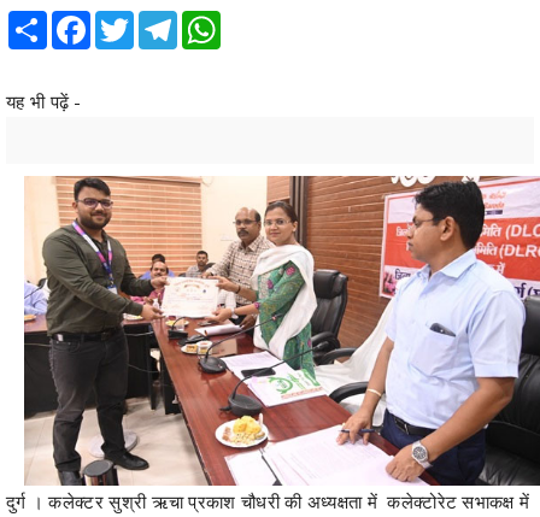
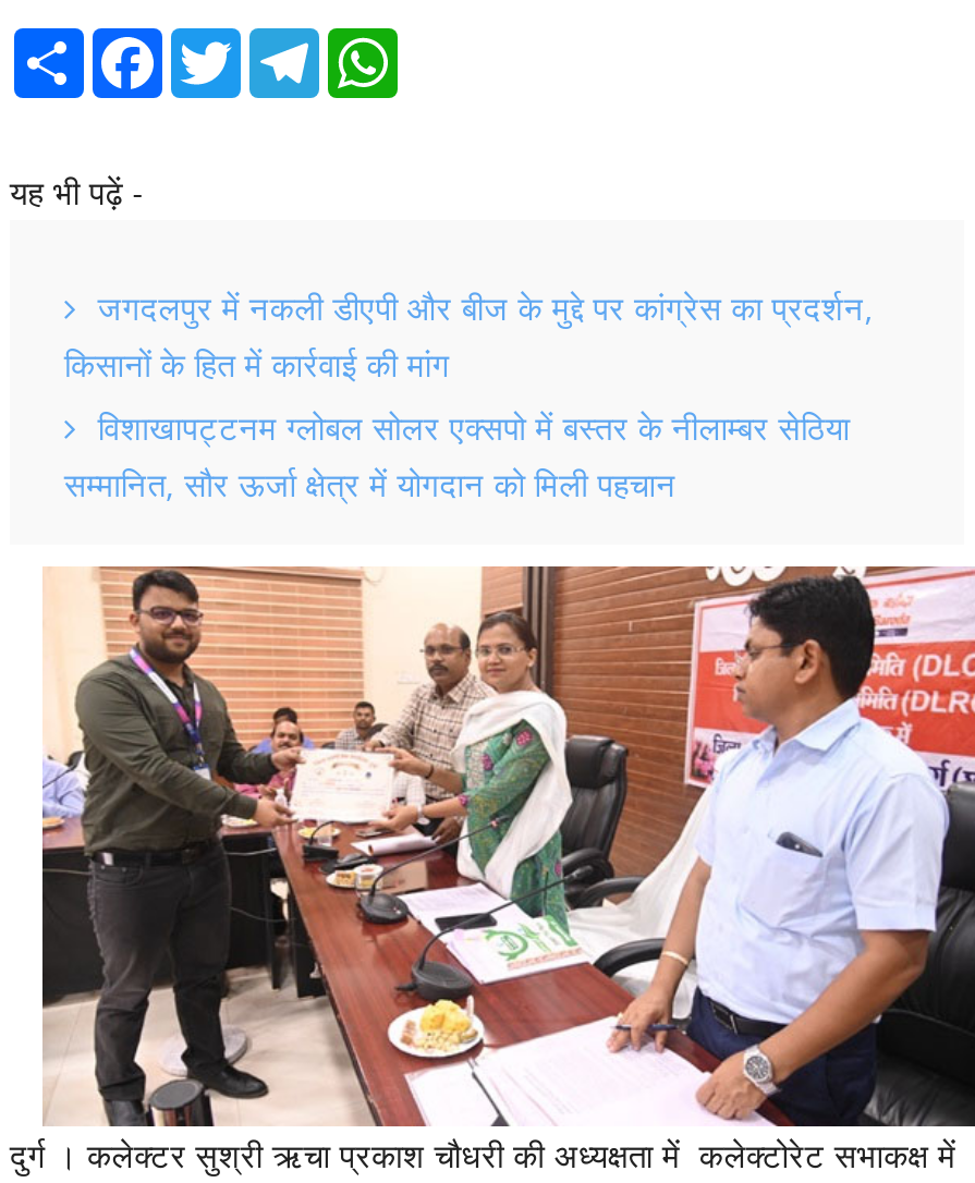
none -> [64,285,874,505] जगदलपुर में नकली डीएपी और बीज के मुद्दे पर कांग्रेस का प्रदर्शन, | किसानों के हित में कार्रवाई की मांग | विशाखापट्टनम ग्लोबल सोलर एक्सपो में बस्तर के नीलाम्बर सेठिया | सम्मानित, सौर ऊर्जा क्षेत्र में योगदान को मिली पहचान

